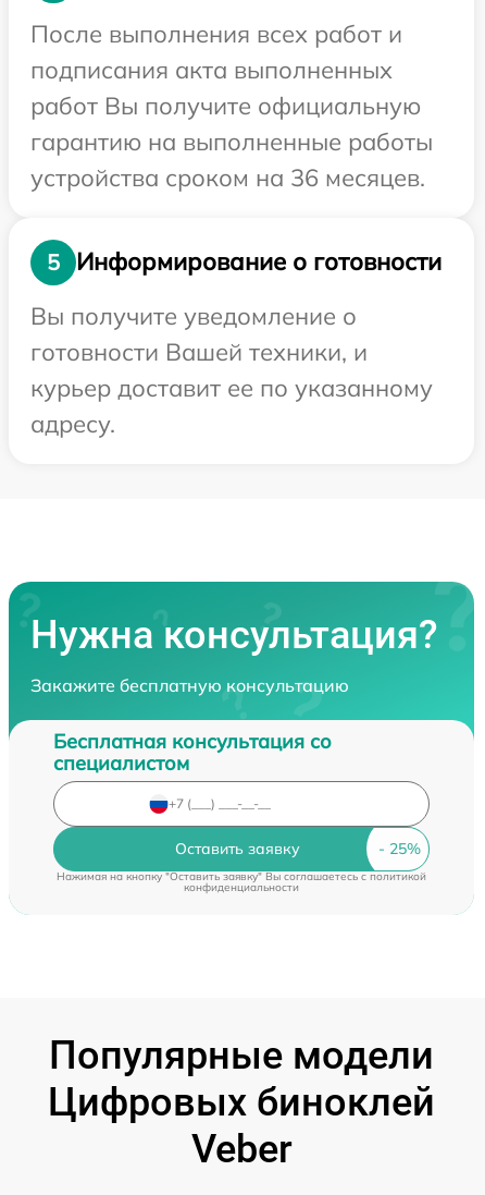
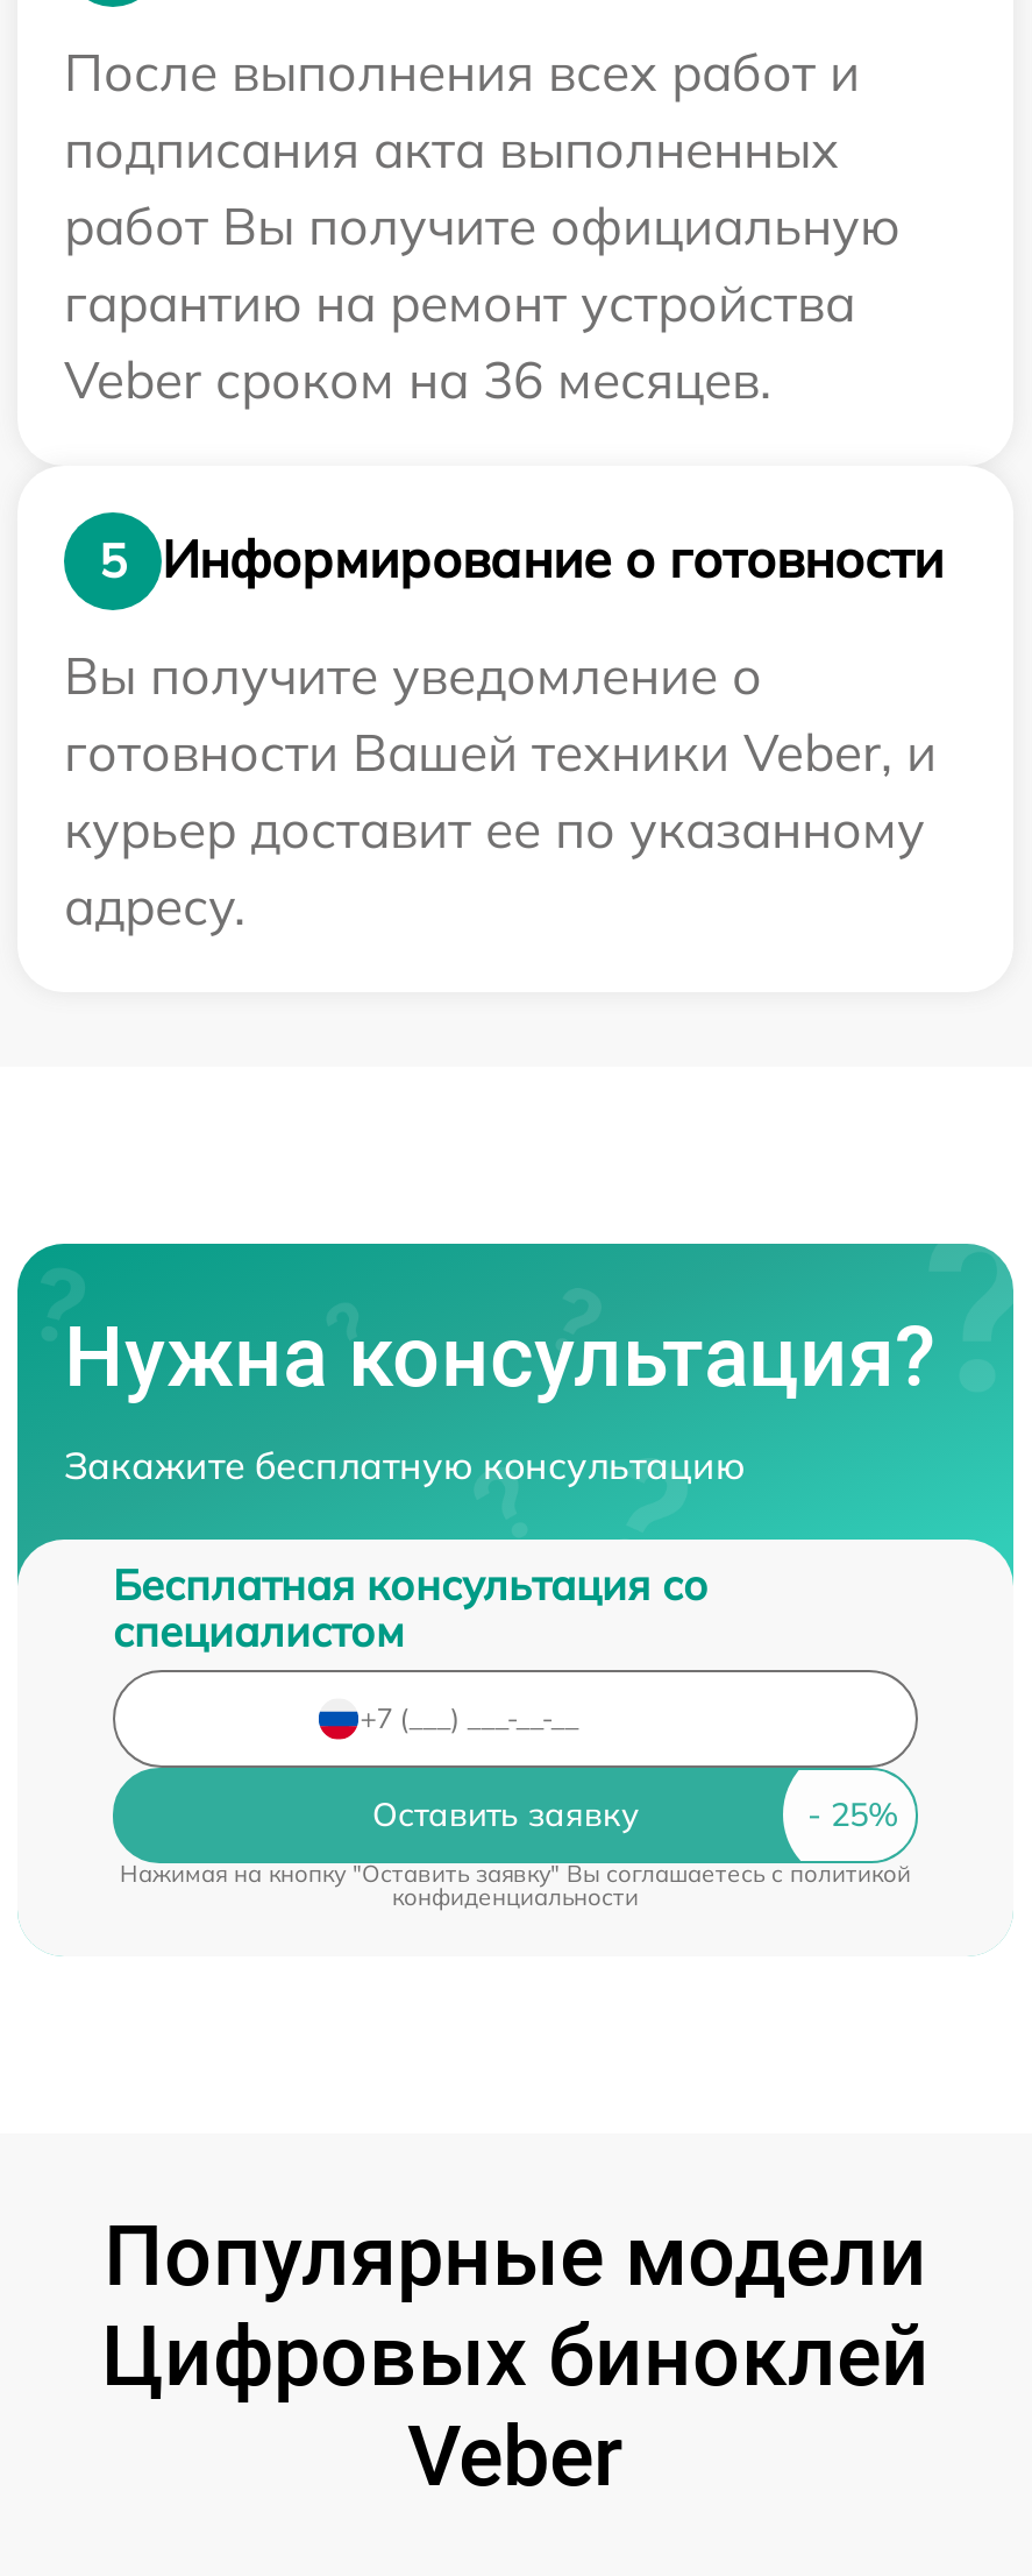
[30,126,433,157] гарантию на выполненные работы -> [64,269,855,335] гарантию на ремонт устройства
[30,162,425,192] устройства сроком на 36 месяцев. -> [64,346,771,412] Veber сроком на 36 месяцев.
[30,336,368,367] готовности Вашей техники, и -> [64,719,937,784] готовности Вашей техники Veber, и

